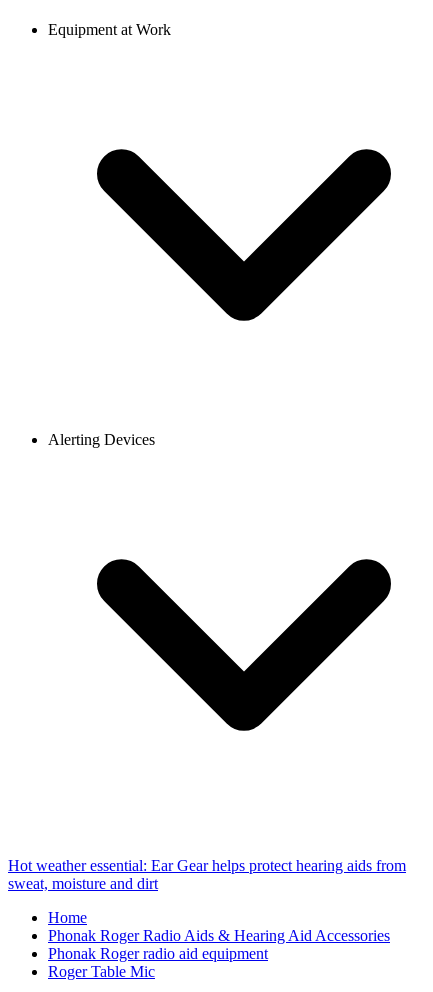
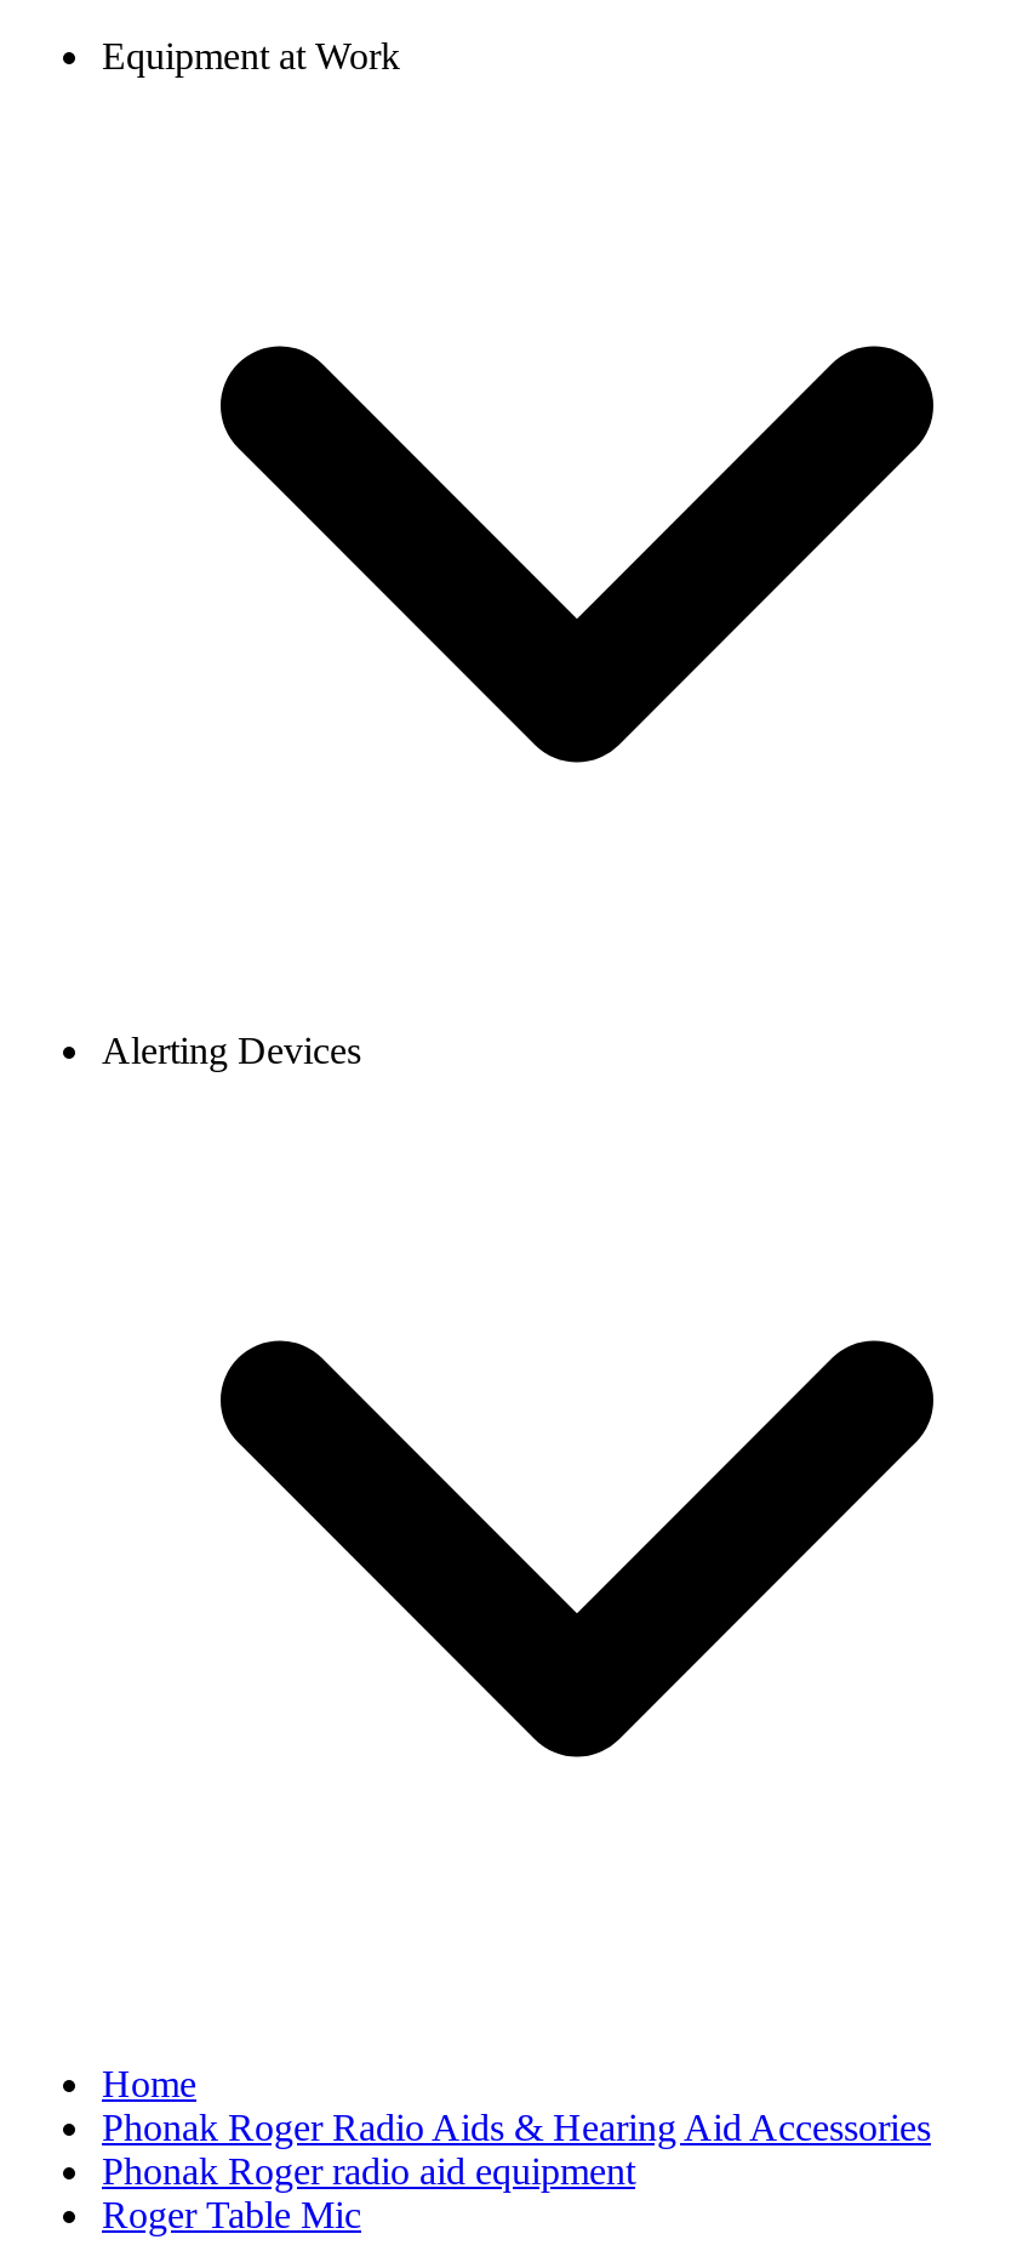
[8,857,406,892] Hot weather essential: Ear Gear helps protect hearing aids from | sweat, moisture and dirt -> none

